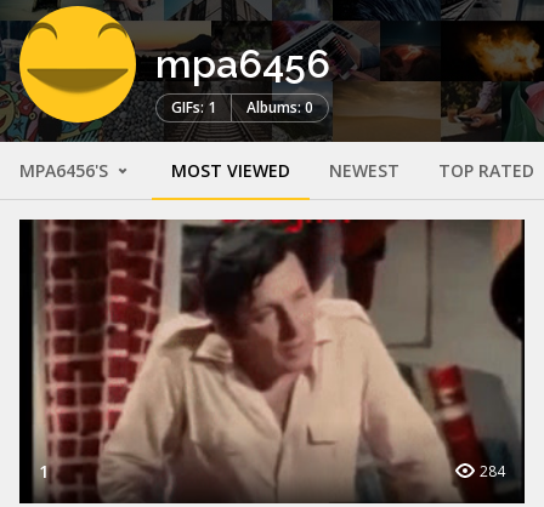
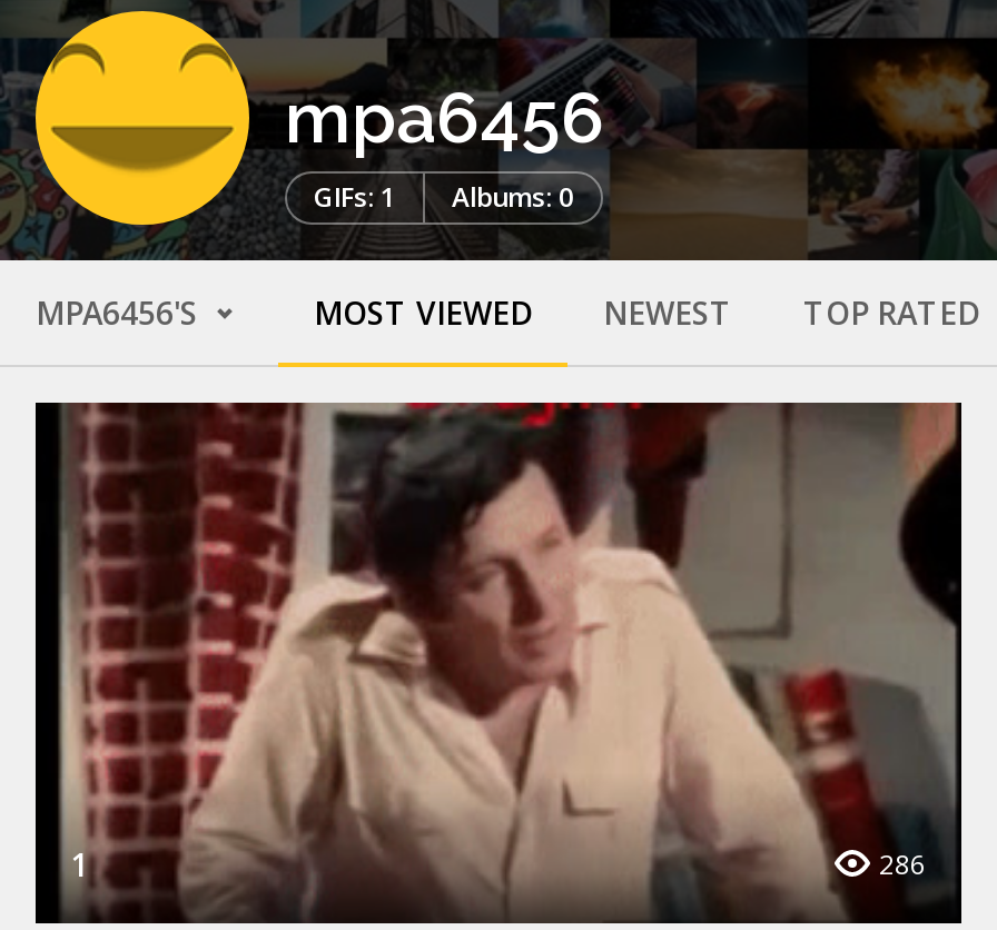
[476,461,505,482] 284 -> [872,846,926,884] 286

